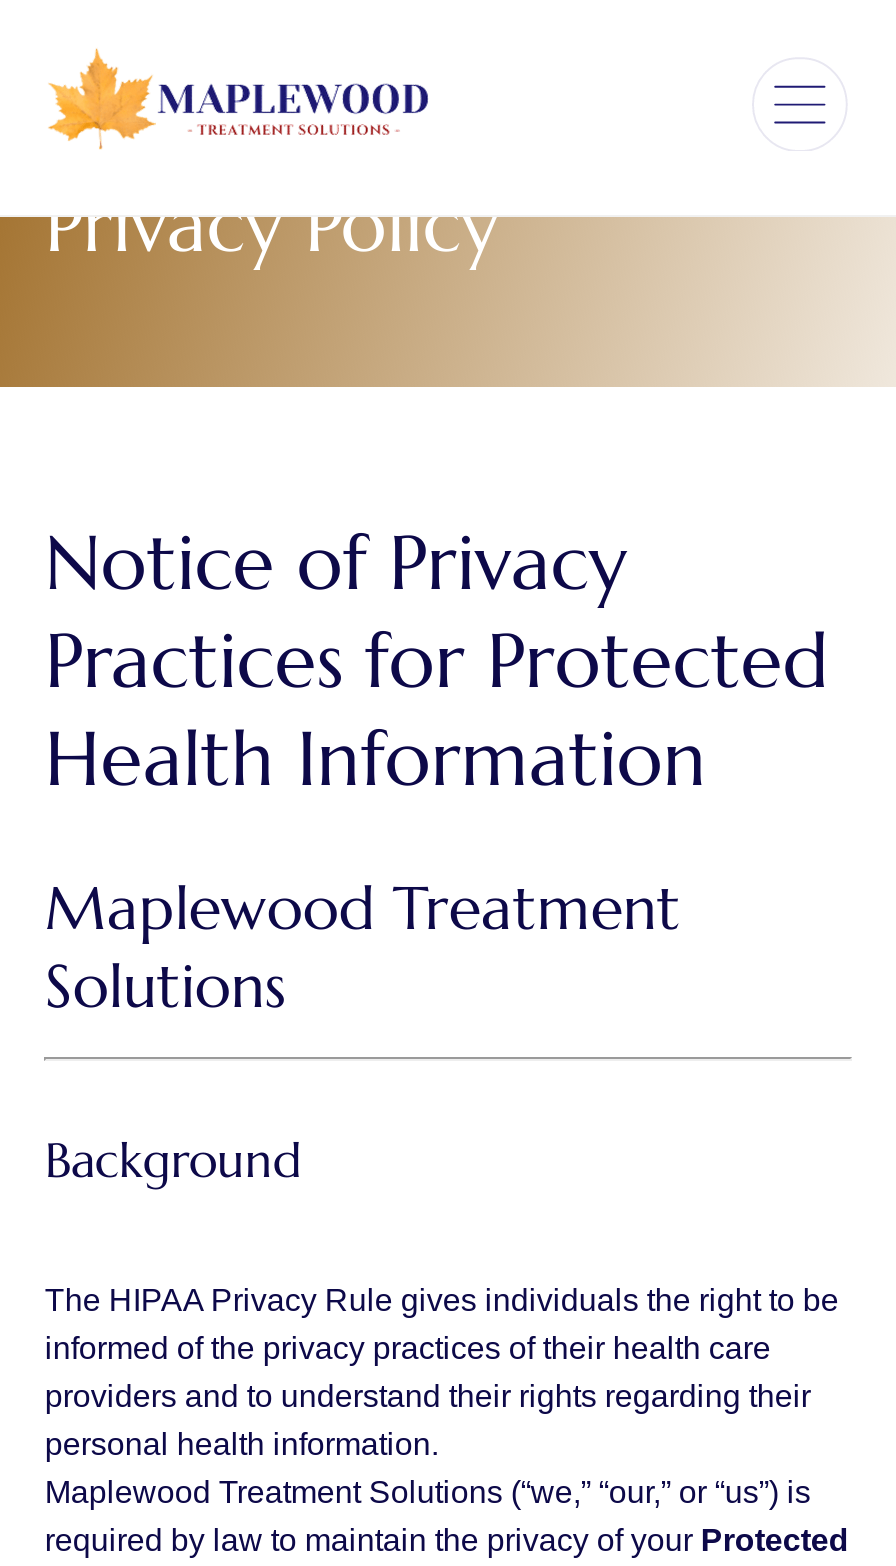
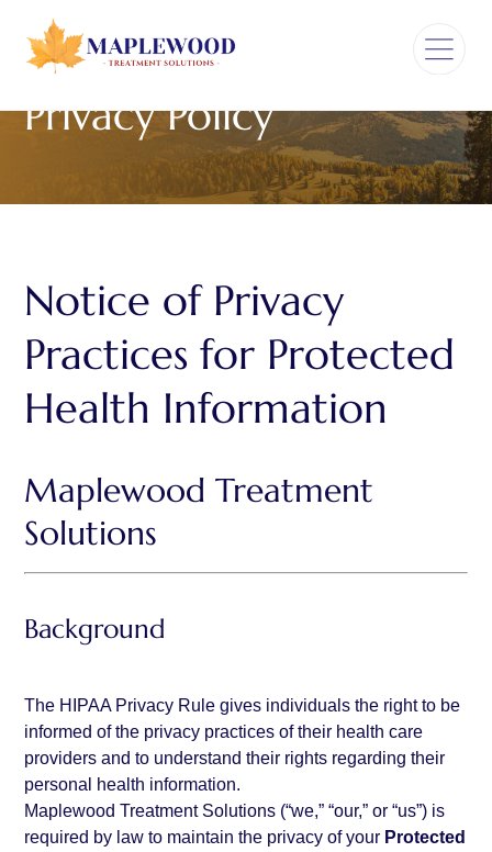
[6,215,890,389] [image] -> [13,110,489,205] [image]

